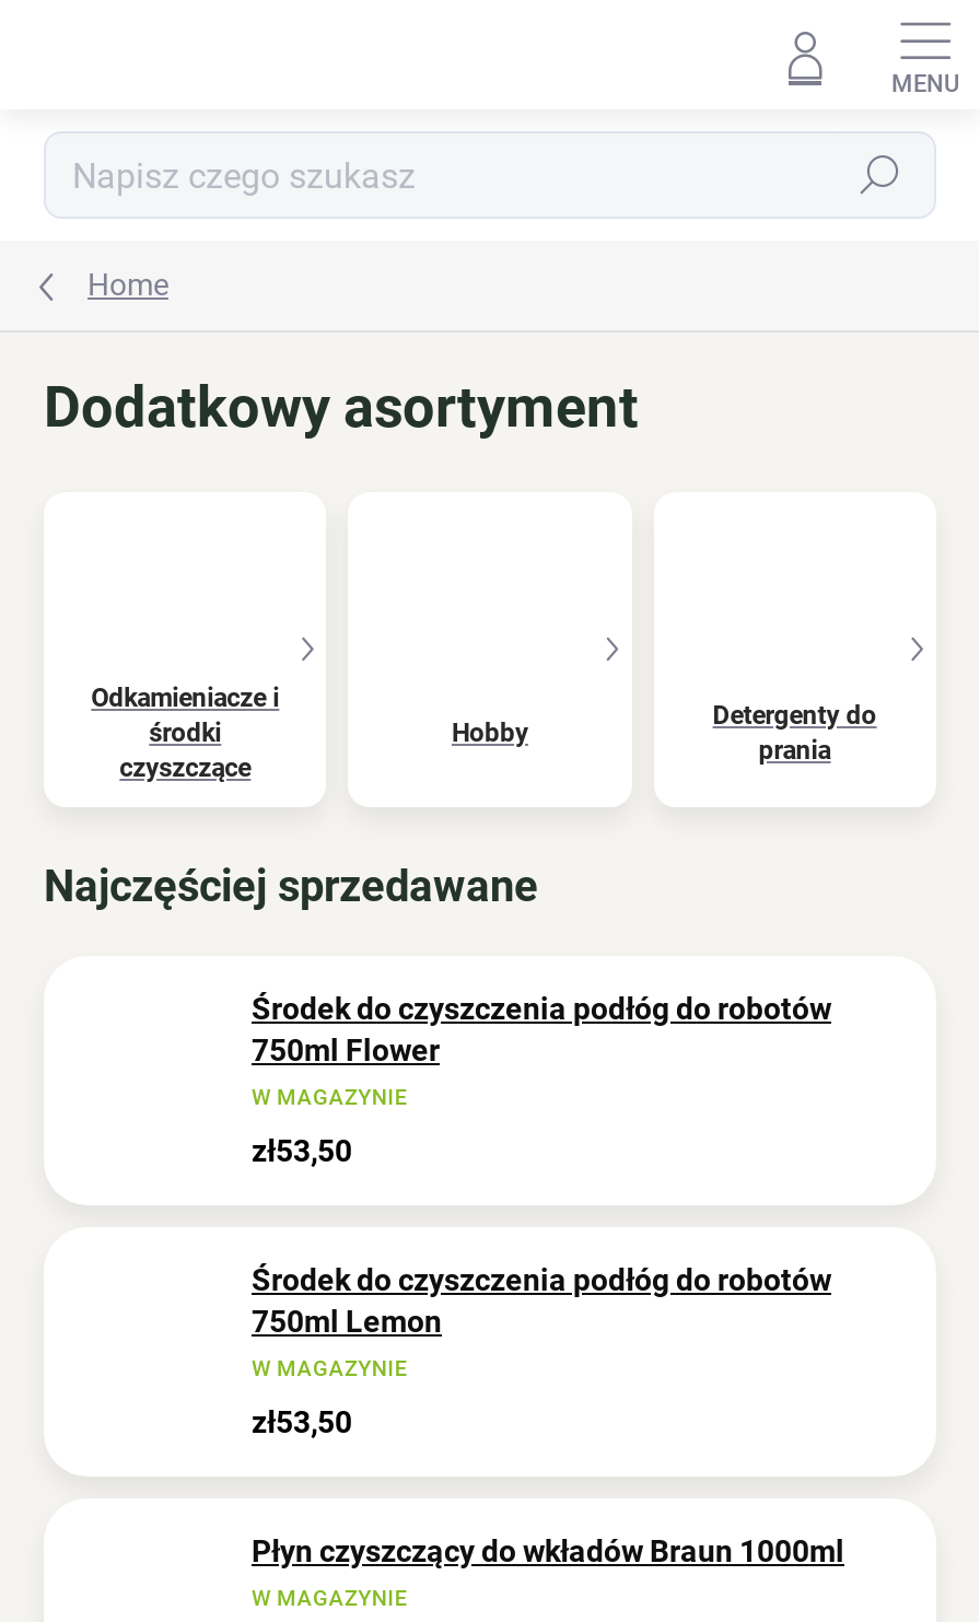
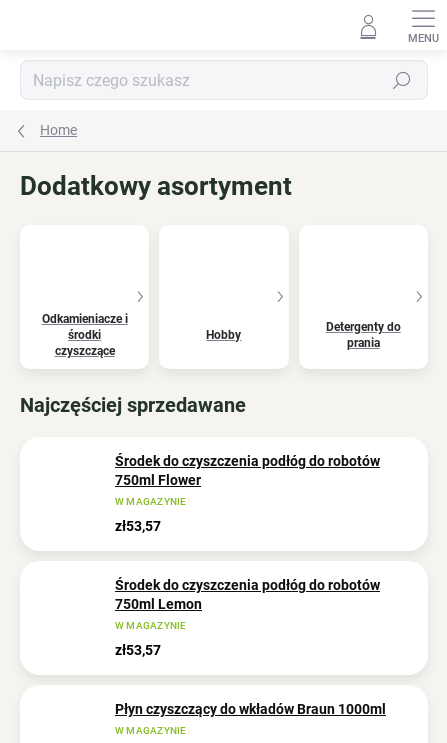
[252,1134,352,1169] zł53,50 -> [115,518,161,534] zł53,57
[252,1405,352,1440] zł53,50 -> [115,642,161,658] zł53,57

